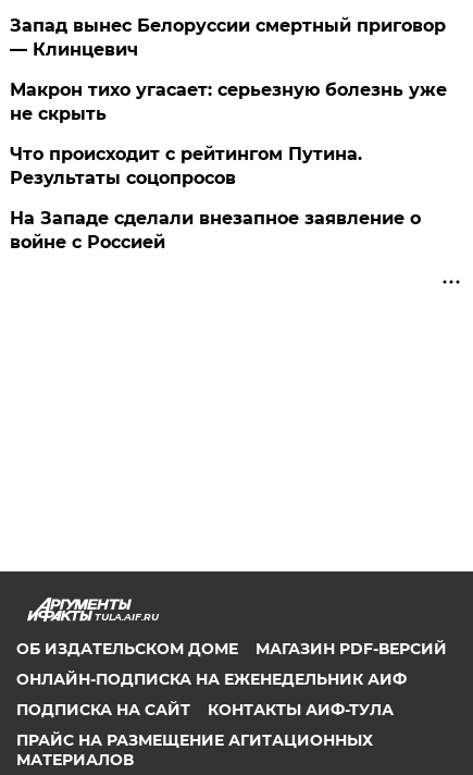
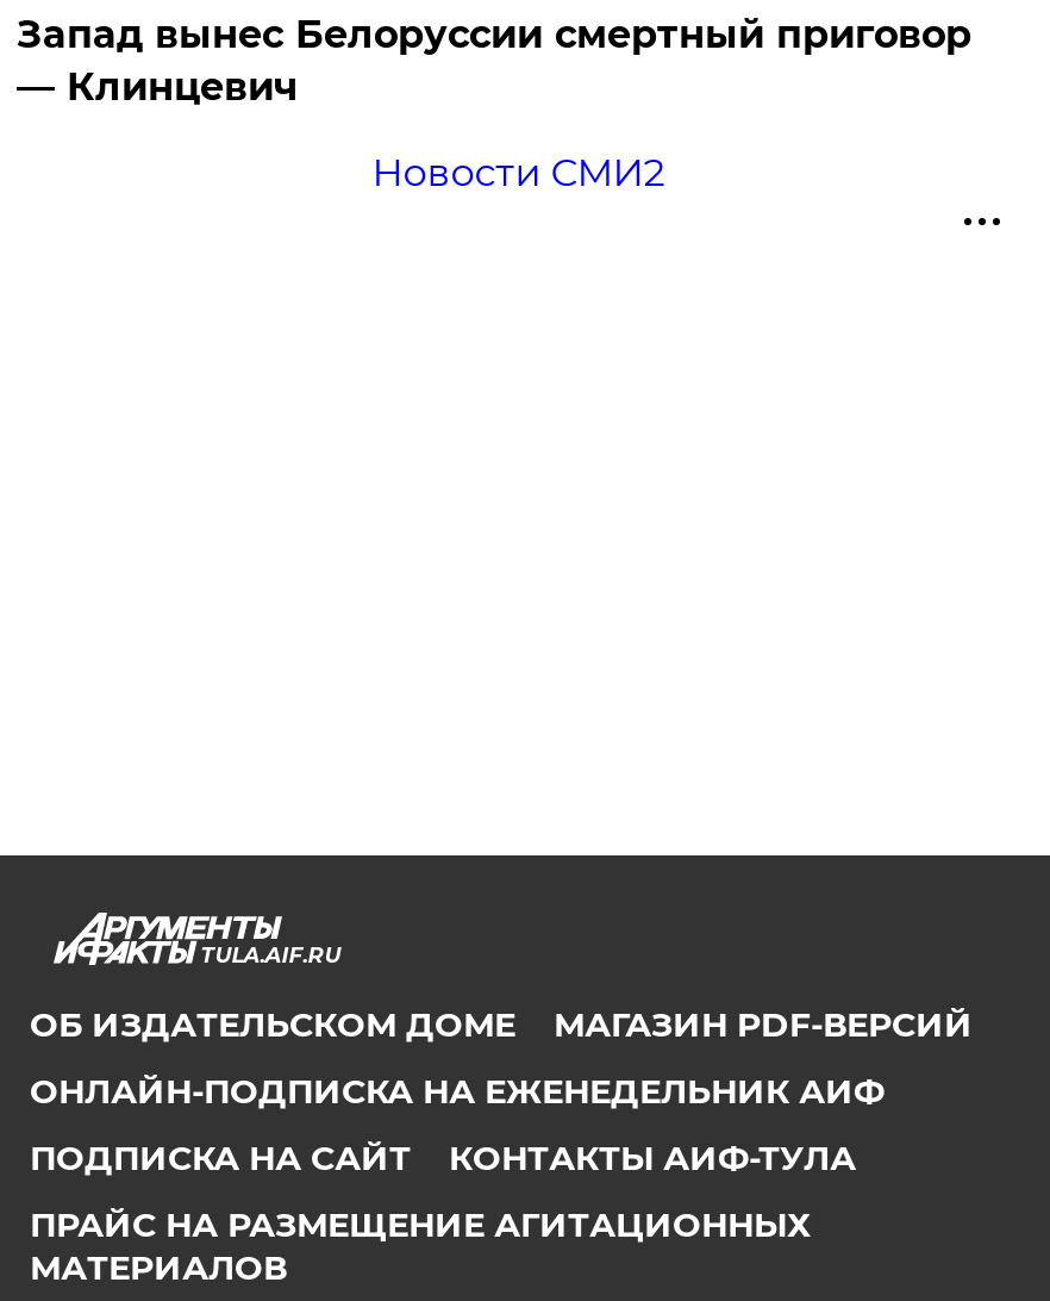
[10,79,447,252] Макрон тихо угасает: серьезную болезнь уже | не скрыть | Что происходит с рейтингом Путина. | Результаты соцопросов | На Западе сделали внезапное заявление о | войне с Россией -> [372,149,665,195] Новости СМИ2

